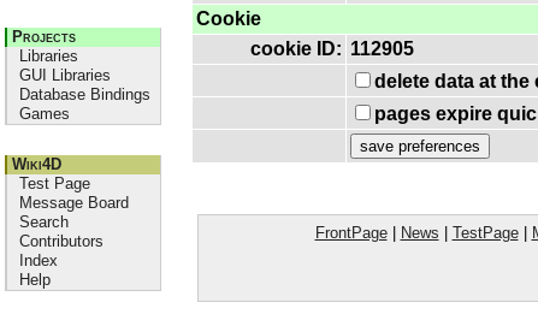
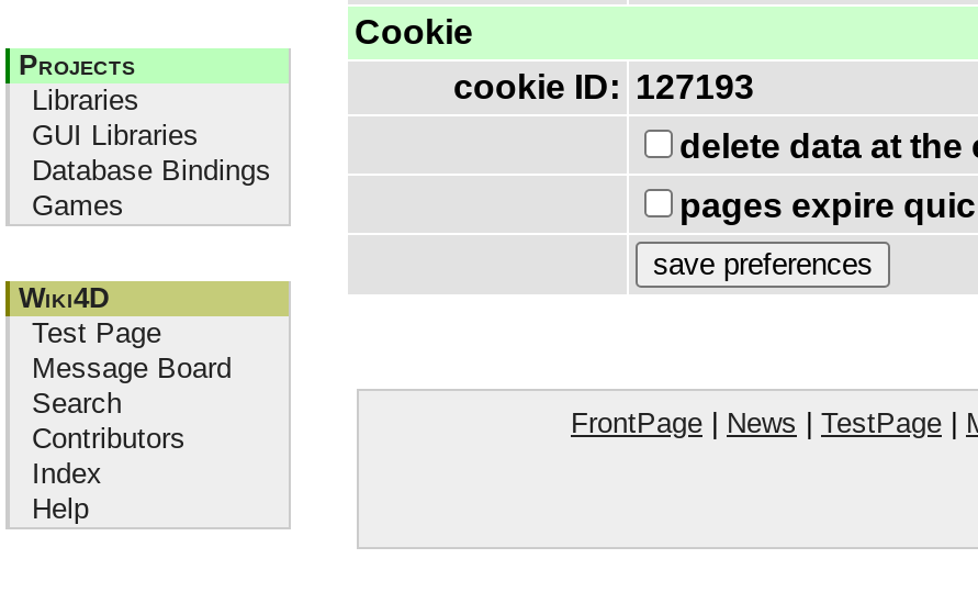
[250,38,414,59] cookie ID: 112905 -> [453,68,754,105] cookie ID: 127193

